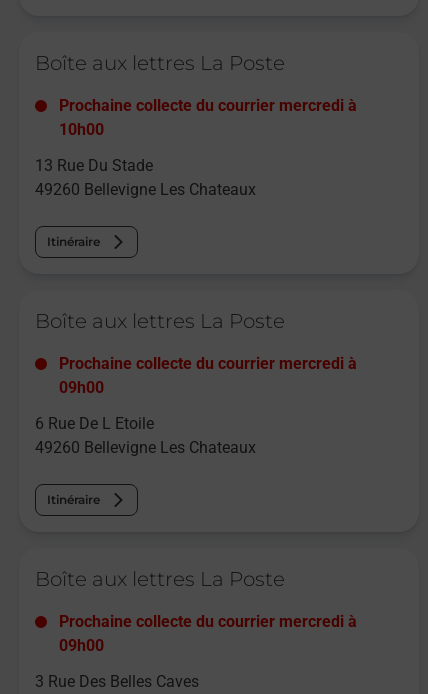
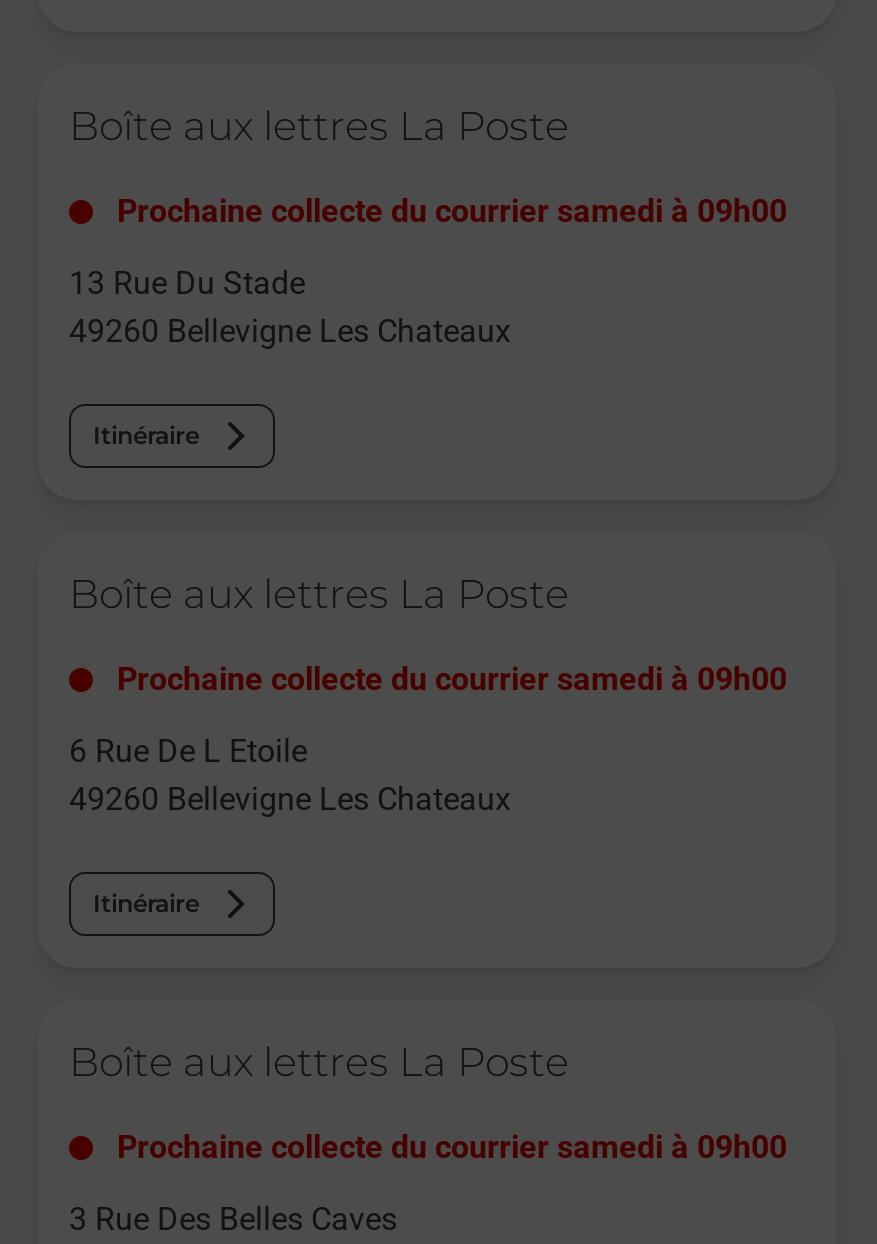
[59,96,357,139] Prochaine collecte du courrier mercredi à | 10h00 -> [117,193,787,231] Prochaine collecte du courrier samedi à 09h00
[59,354,357,397] Prochaine collecte du courrier mercredi à | 09h00 -> [117,661,787,699] Prochaine collecte du courrier samedi à 09h00
[59,612,357,655] Prochaine collecte du courrier mercredi à | 09h00 -> [117,1129,787,1167] Prochaine collecte du courrier samedi à 09h00

